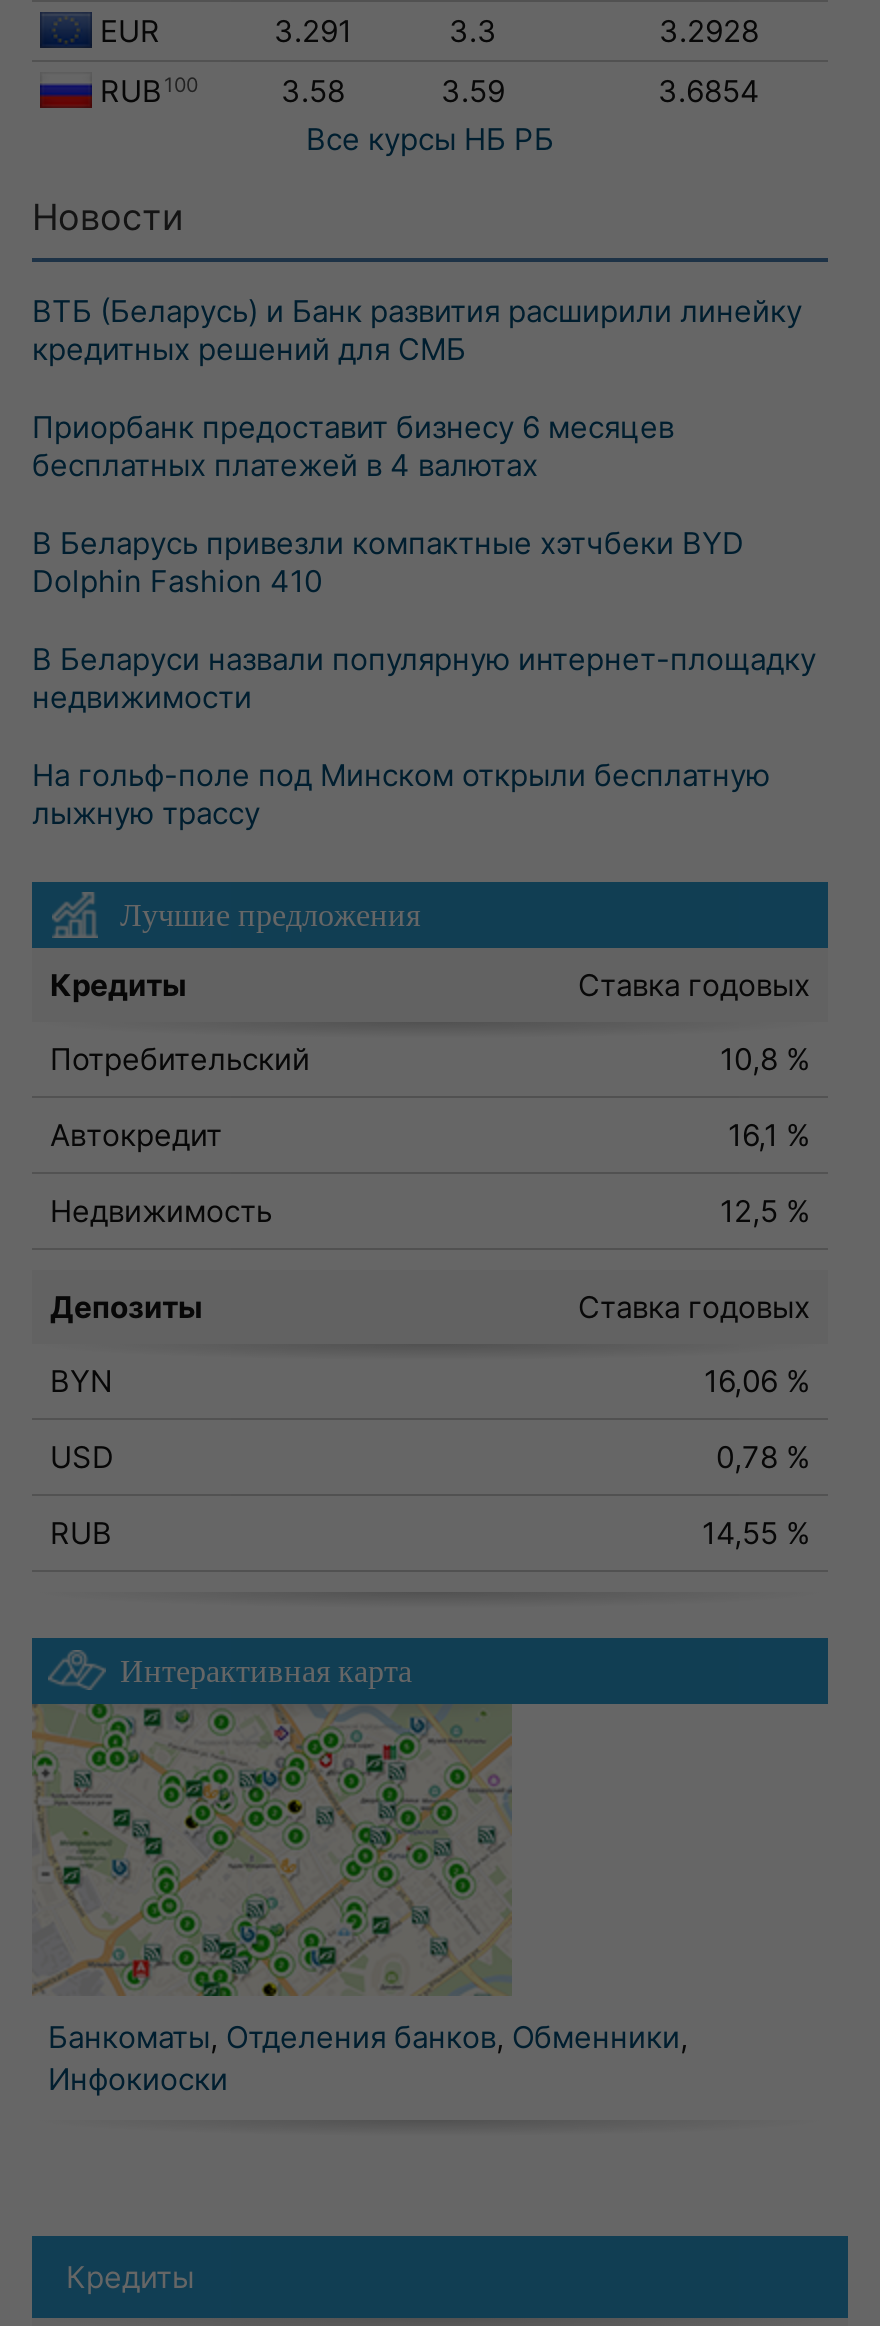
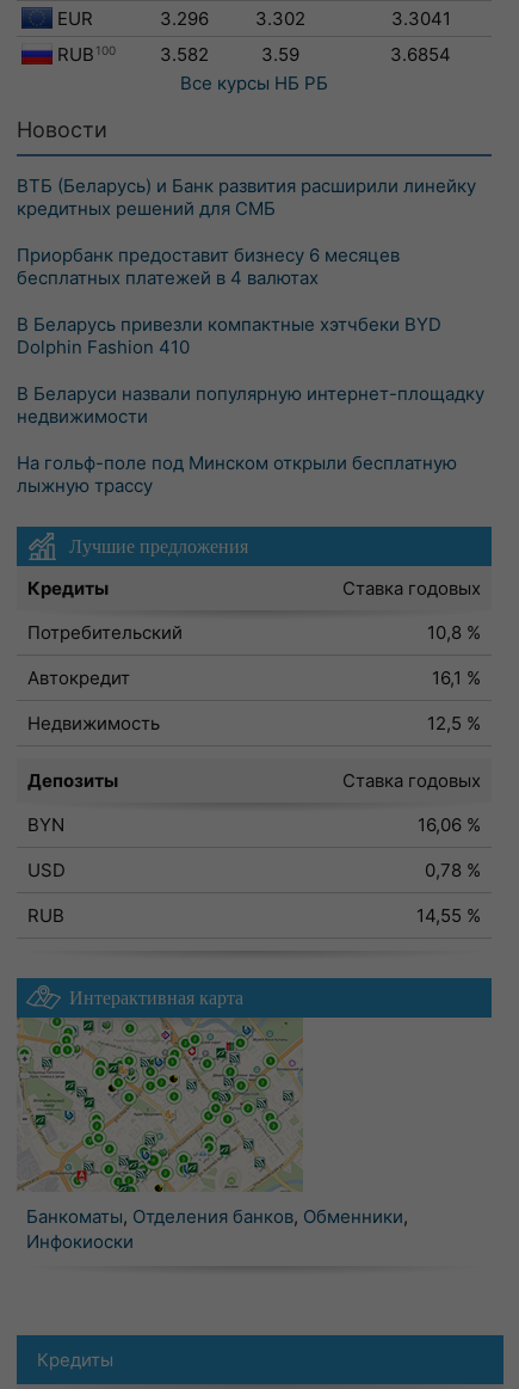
[274,12,352,50] 3.291 -> [160,7,209,30] 3.296
[449,12,497,50] 3.3 -> [255,7,305,30] 3.302
[659,12,759,50] 3.2928 -> [391,7,450,30] 3.3041
[281,72,345,110] 3.58 -> [160,43,209,66] 3.582

